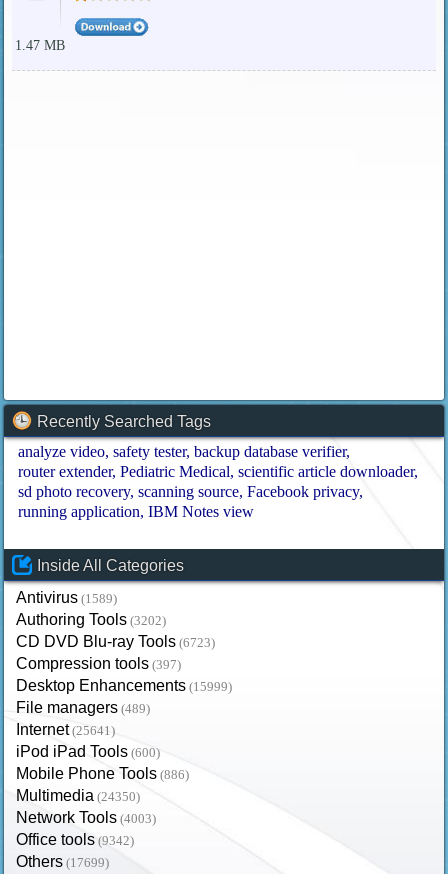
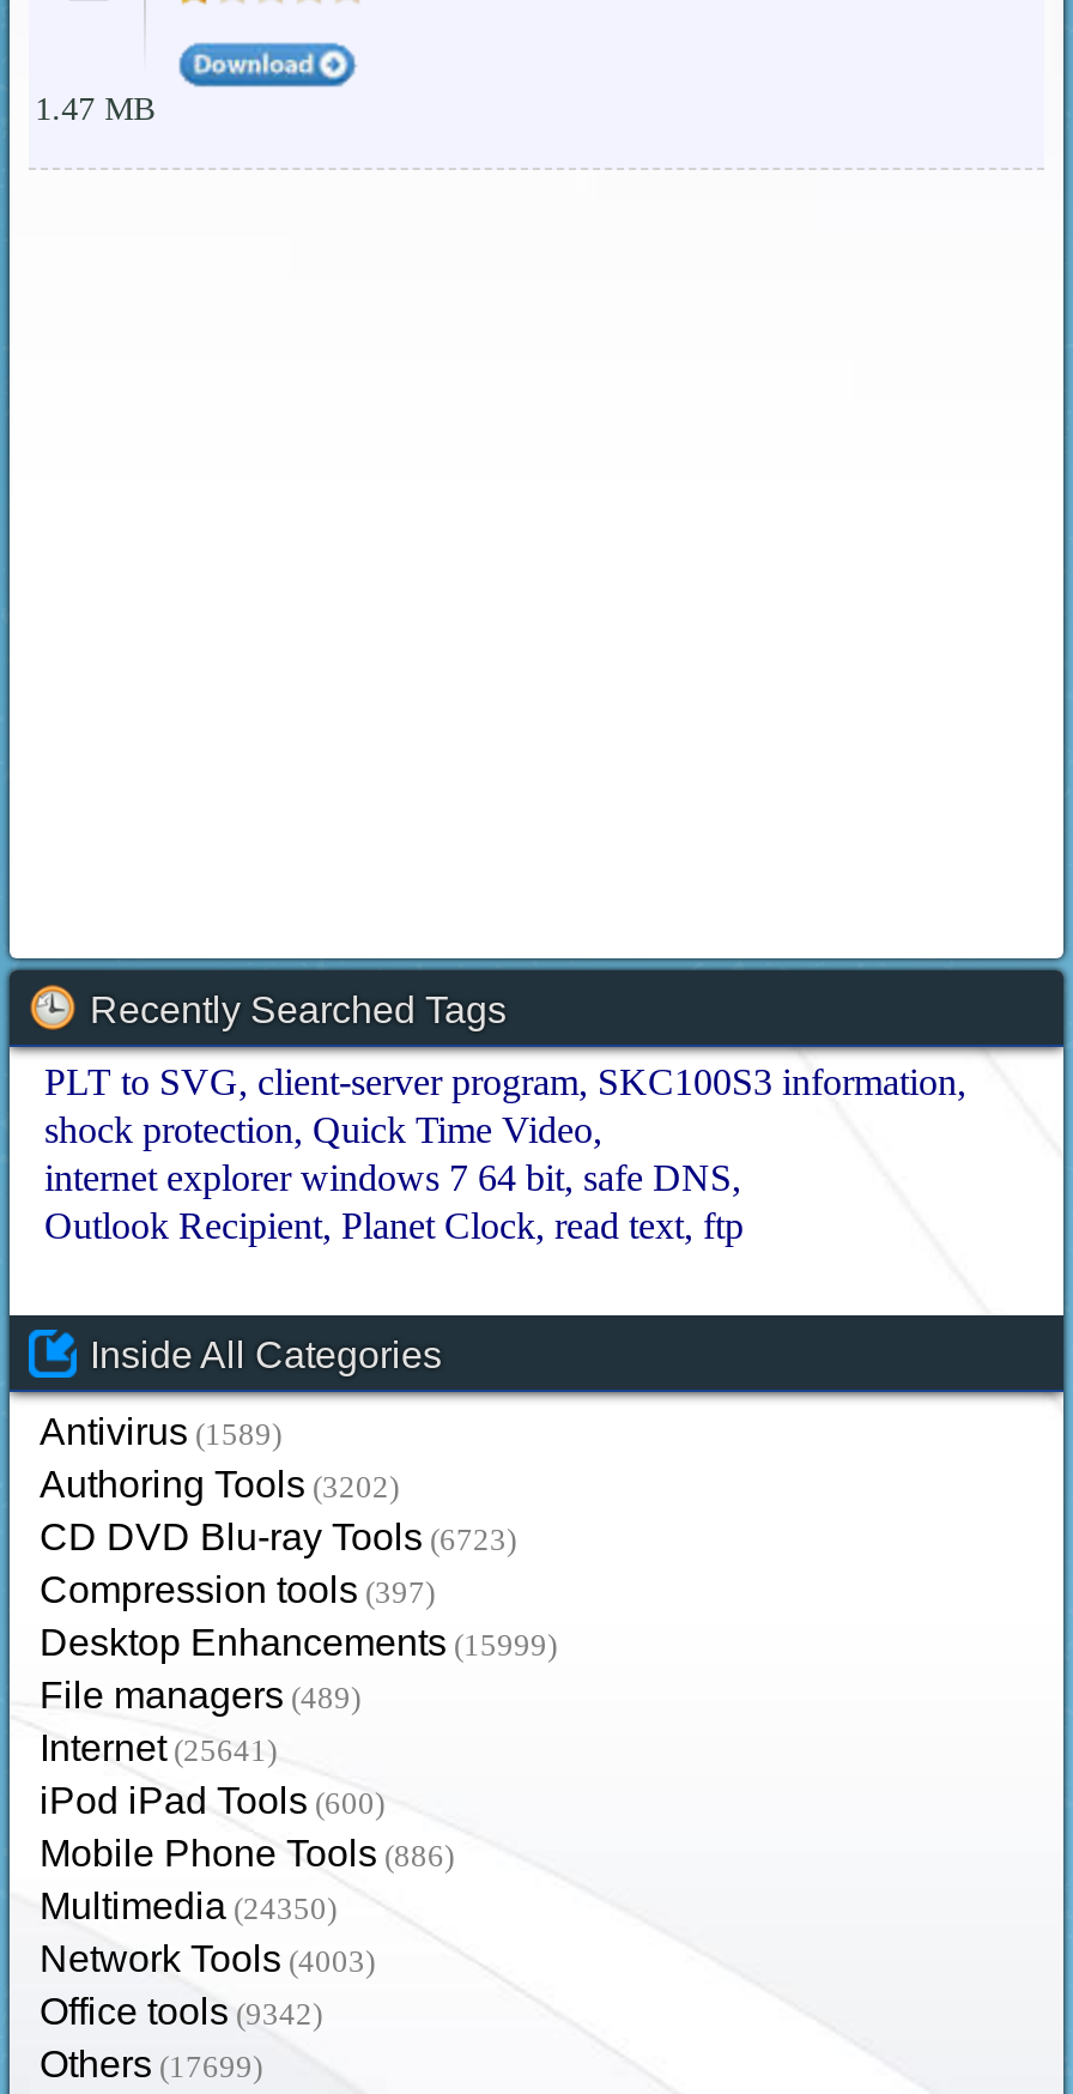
[18,443,414,520] analyze video safety tester backup database verifier | router extender Pediatric Medical scientific article downloader | sd photo recovery scanning source Facebook privacy | running application IBM Notes view -> [44,1061,957,1245] PLT to SVG client-server program SKC100S3 information | shock protection Quick Time Video | internet explorer windows 7 64 bit safe DNS | Outlook Recipient Planet Clock read text ftp

